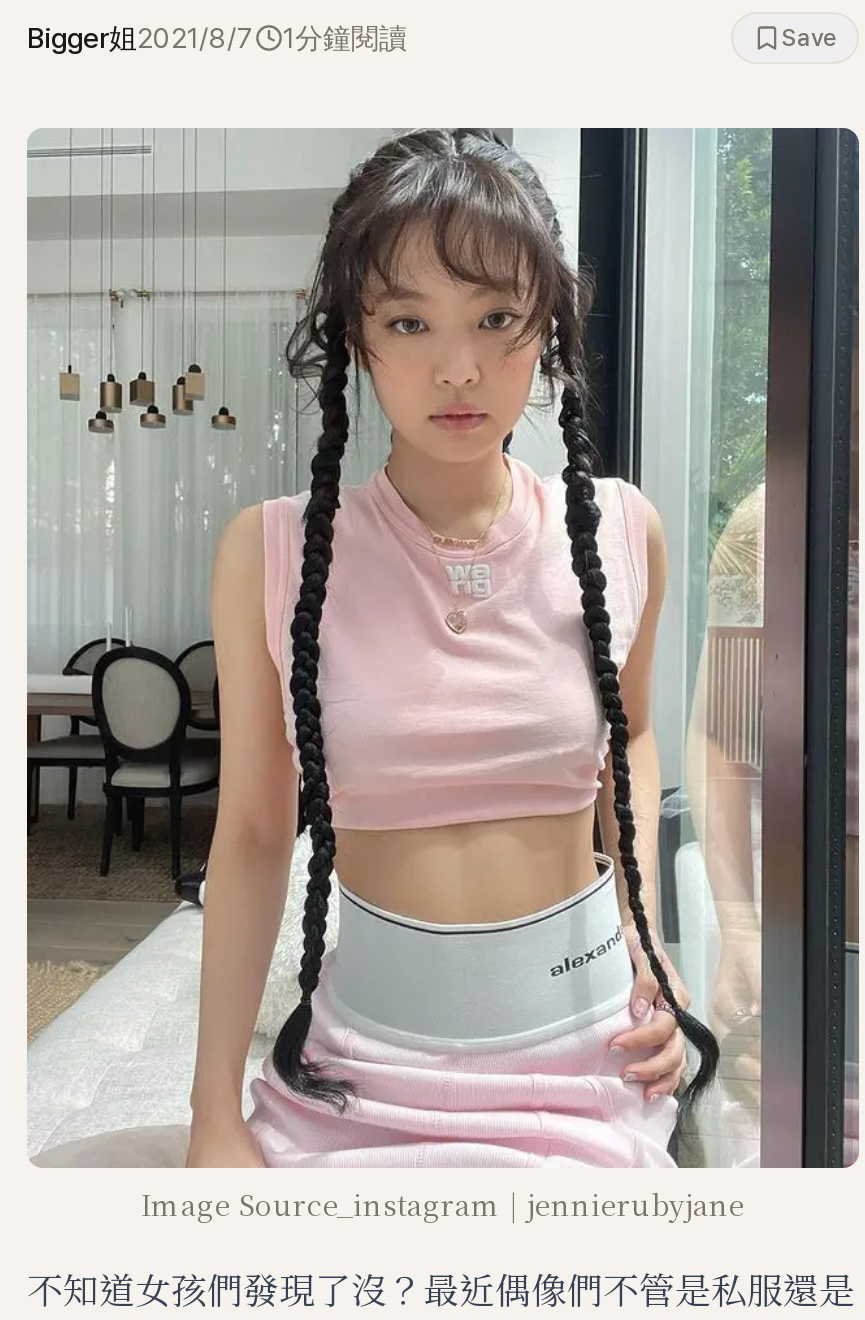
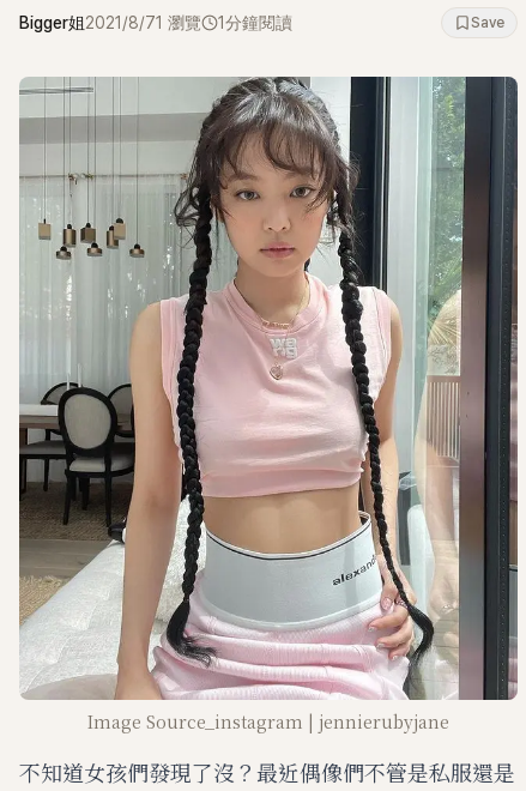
[27,22,255,54] Bigger姐2021/8/7 -> [19,13,201,32] Bigger姐2021/8/71 瀏覽

